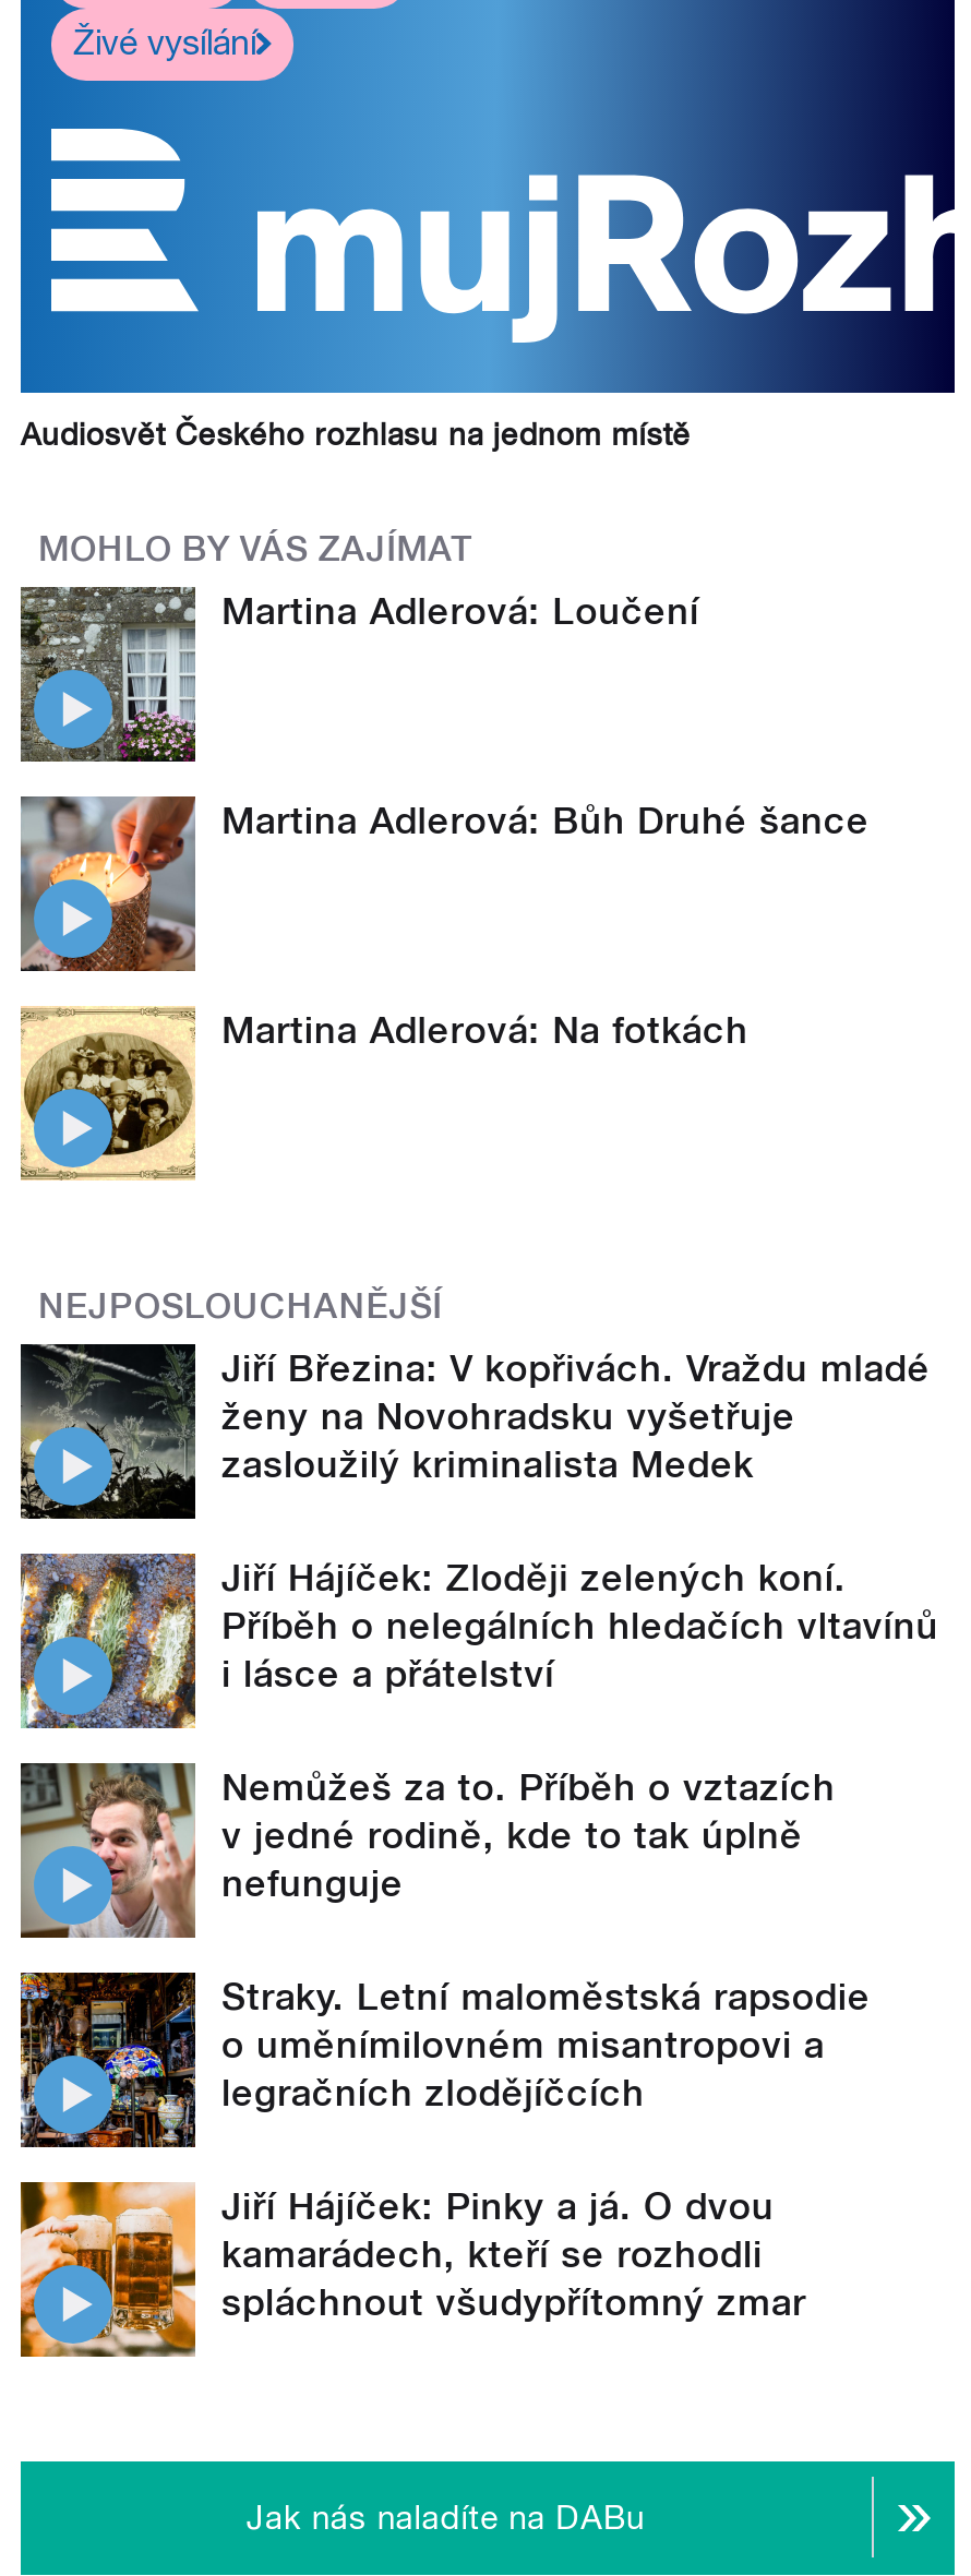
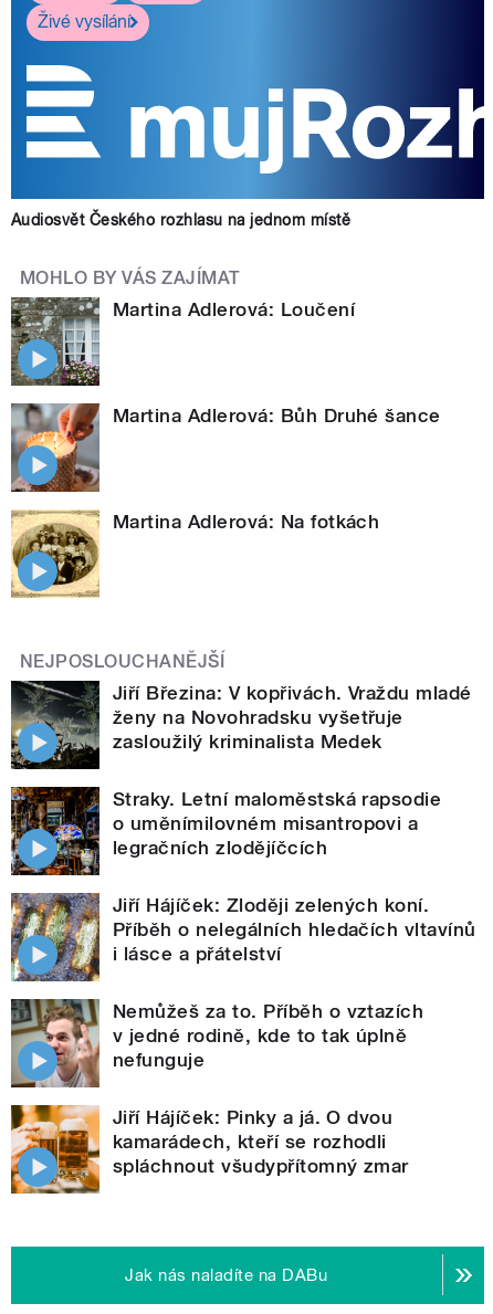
moved [16,1549,939,1904] -> [9,891,476,1071]: [image] | Jiří Hájíček: Zloději zelených koní. | Příběh o nelegálních hledačích vltavínů | i lásce a přátelství | Nemůžeš za to. Příběh o vztazích | v jedné rodině, kde to tak úplně | nefunguje
moved [21,1970,870,2147] -> [11,786,441,876]: [image] | Straky. Letní maloměstská rapsodie | o uměnímilovném misantropovi a | legračních zlodějíčcích

